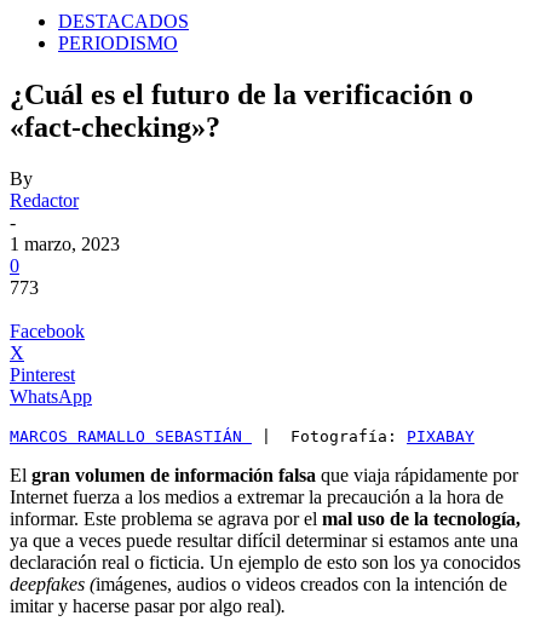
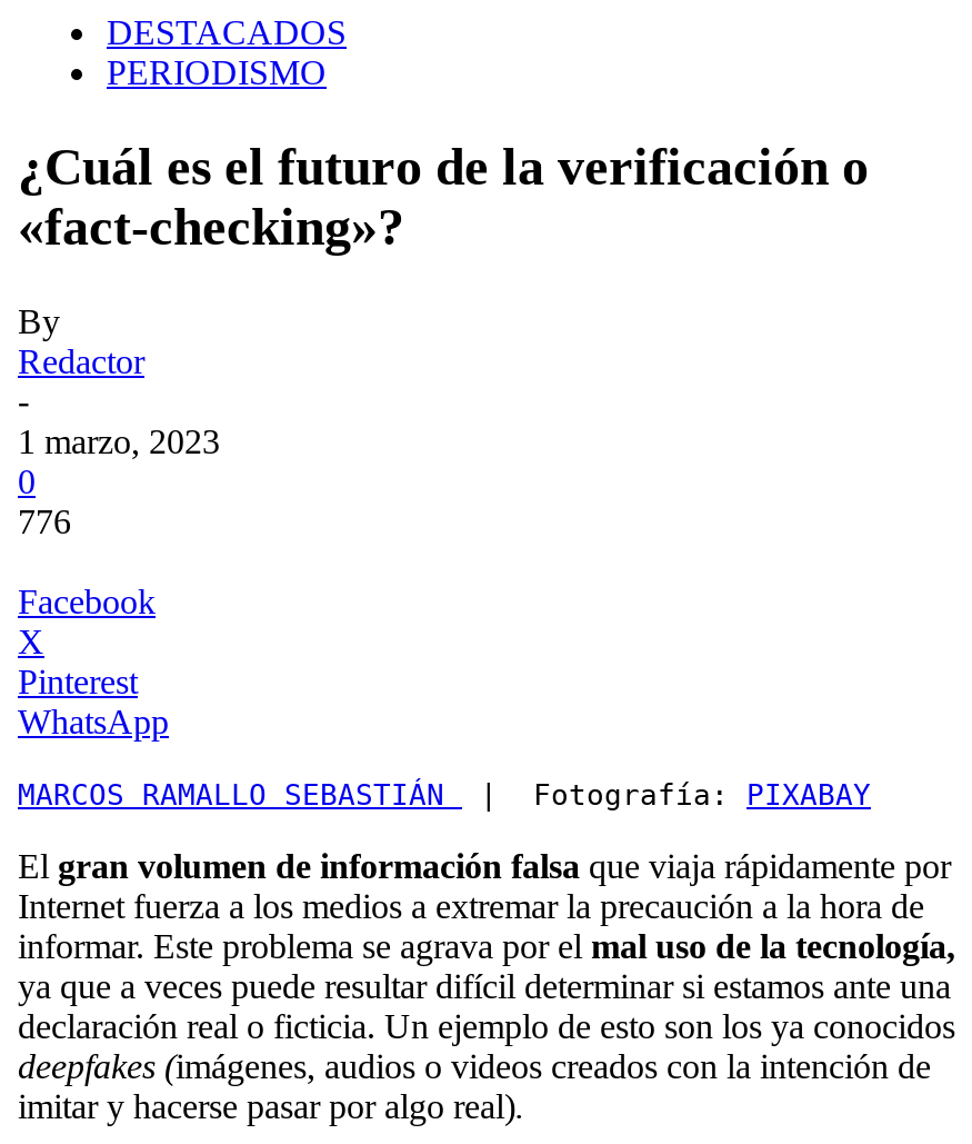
[10,277,39,298] 773 -> [18,502,71,540] 776

